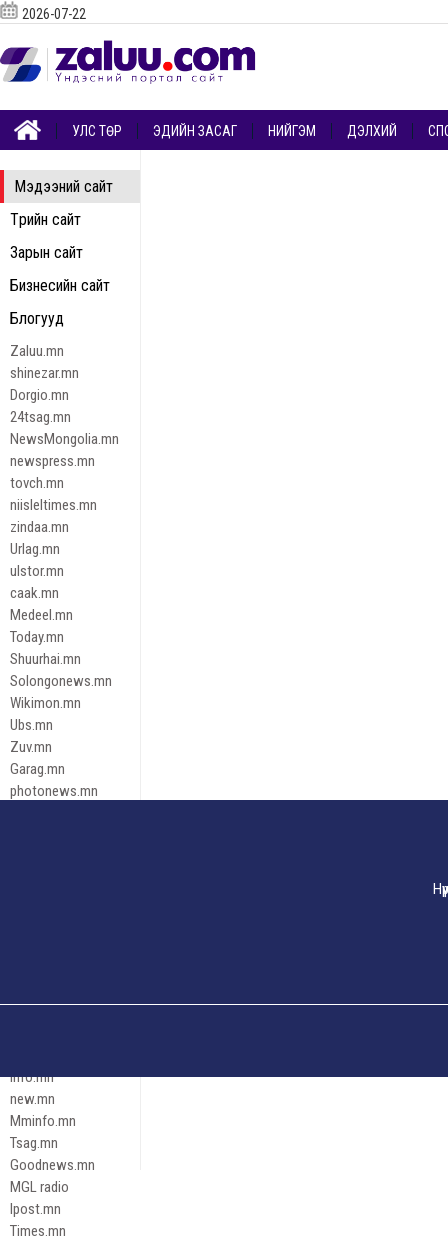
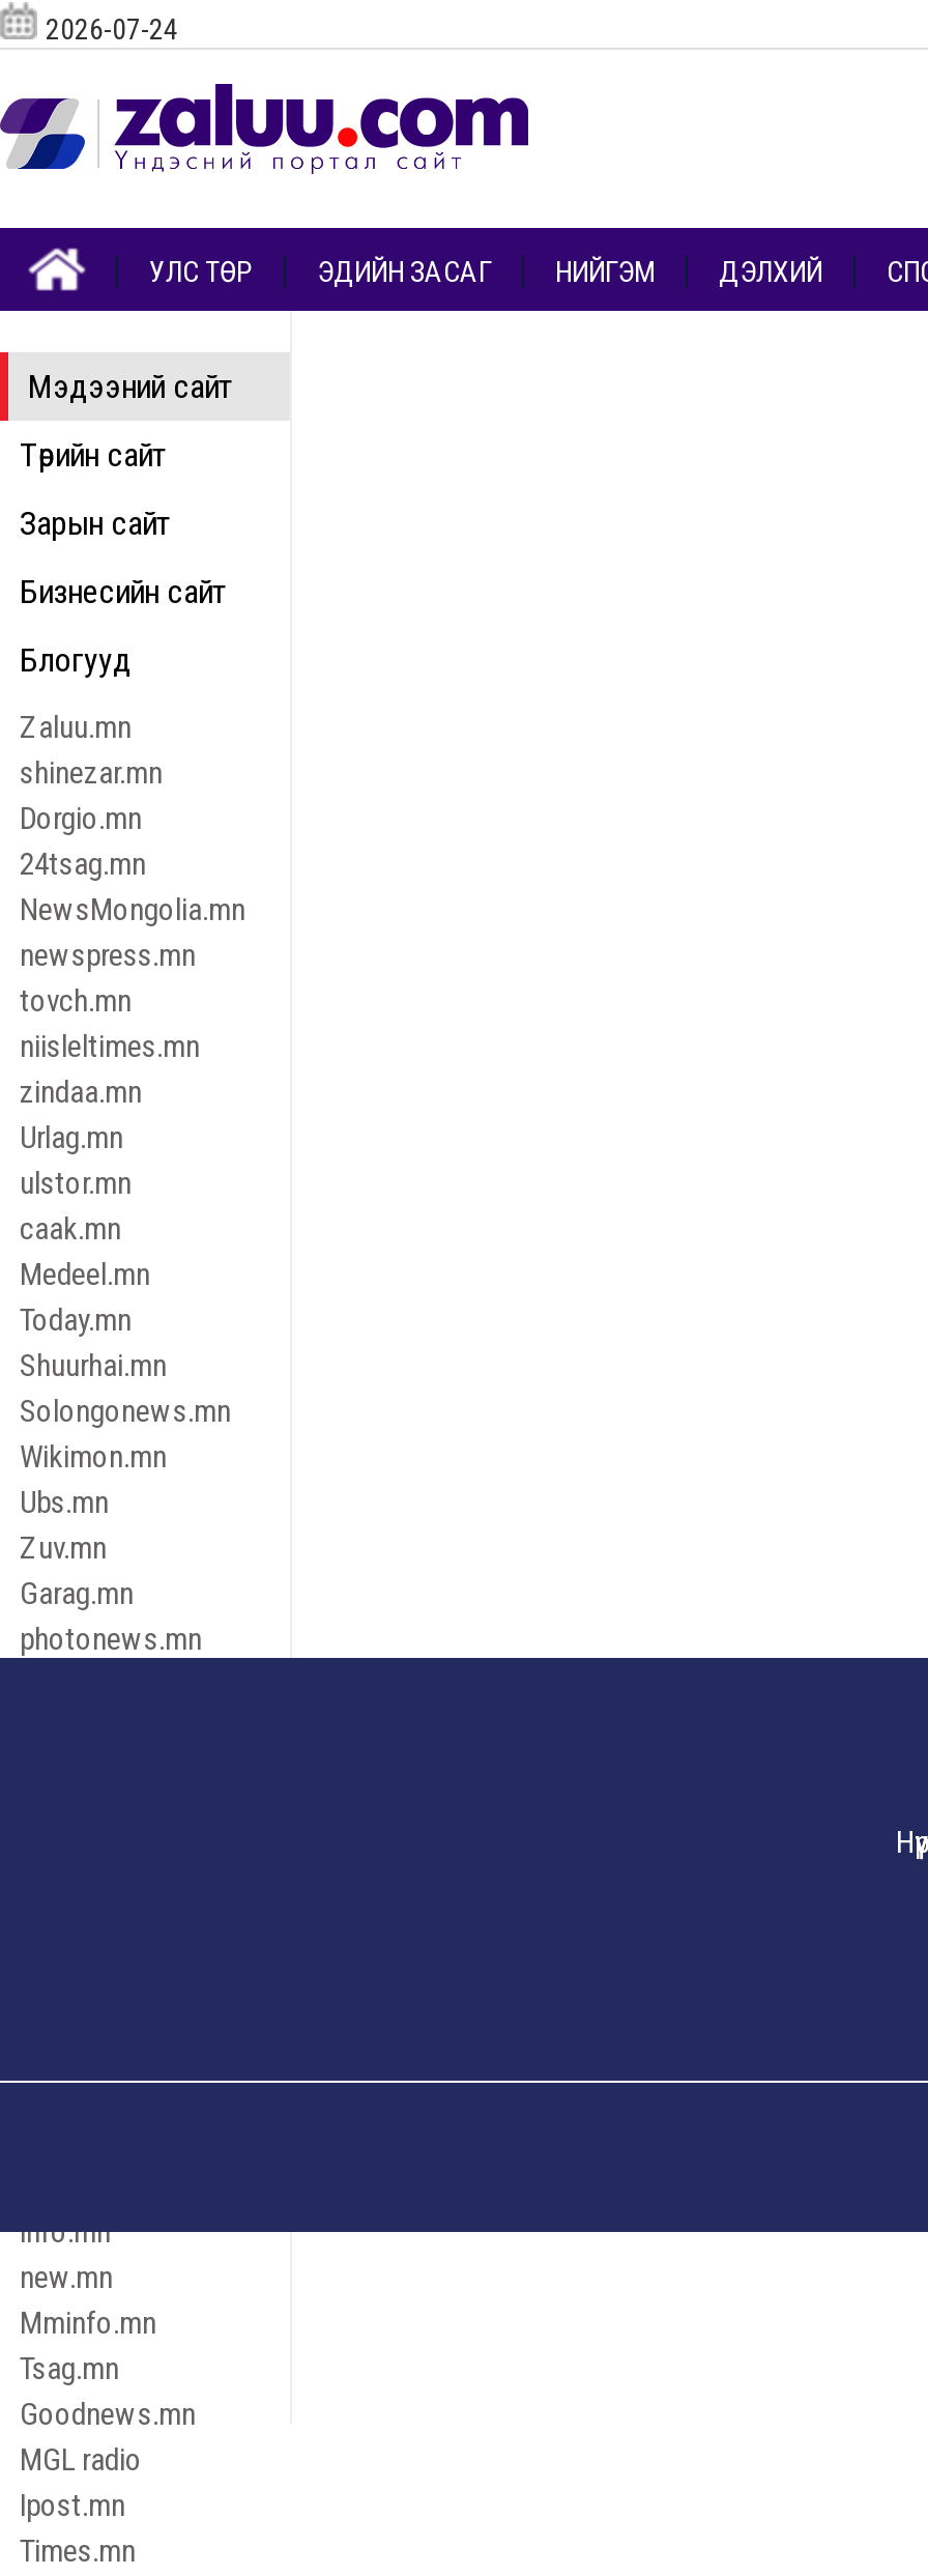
[22,6,86,22] 2026-07-22 -> [46,12,178,46] 2026-07-24

